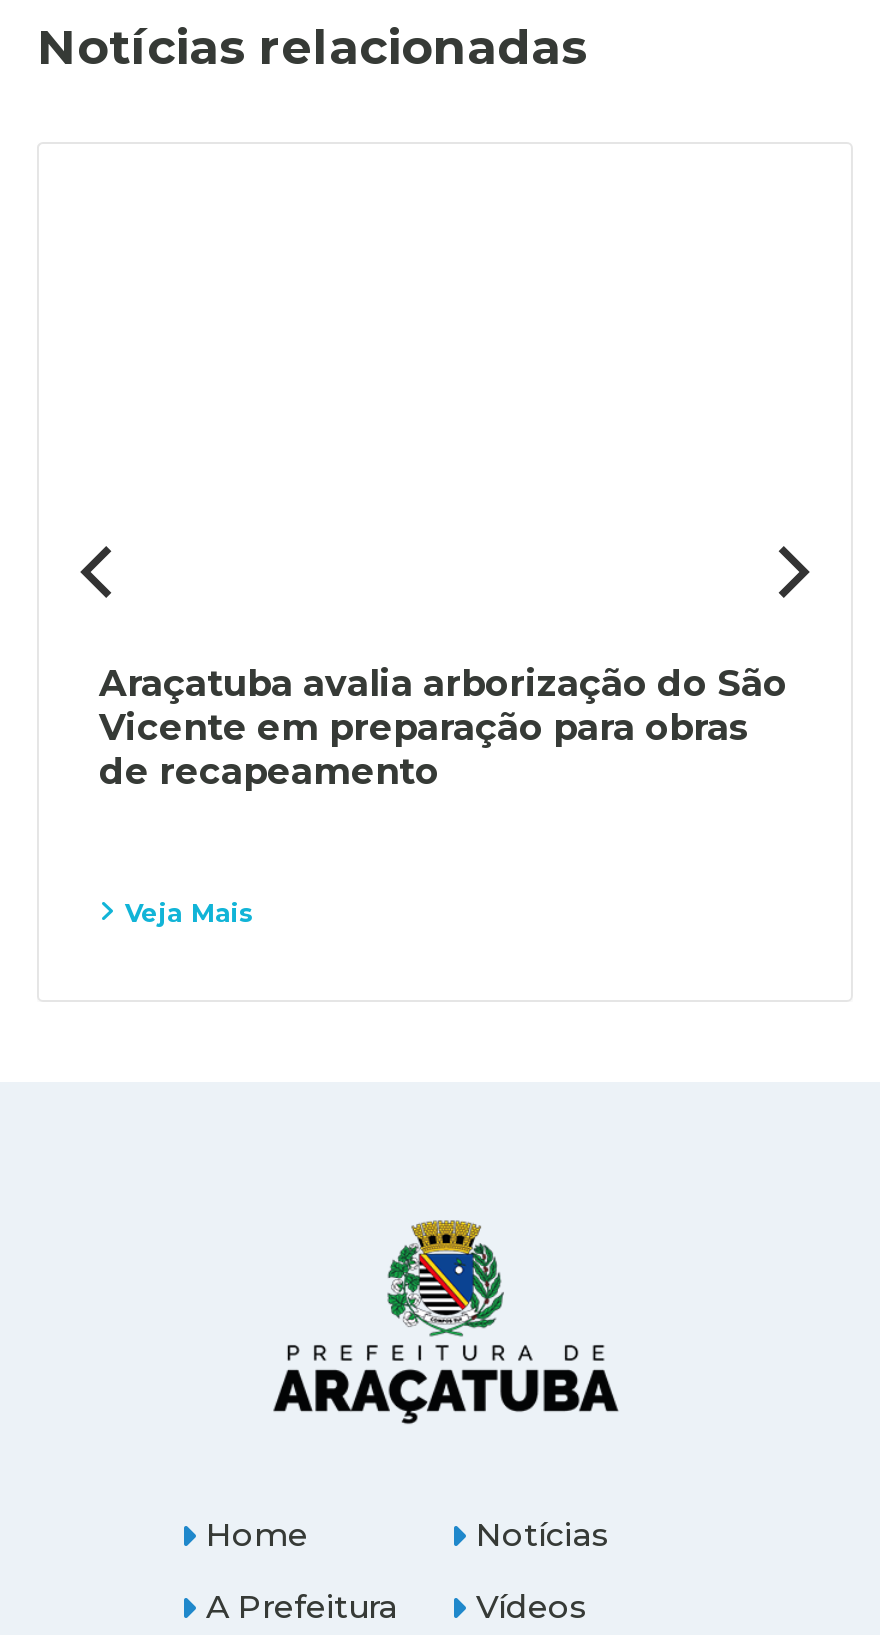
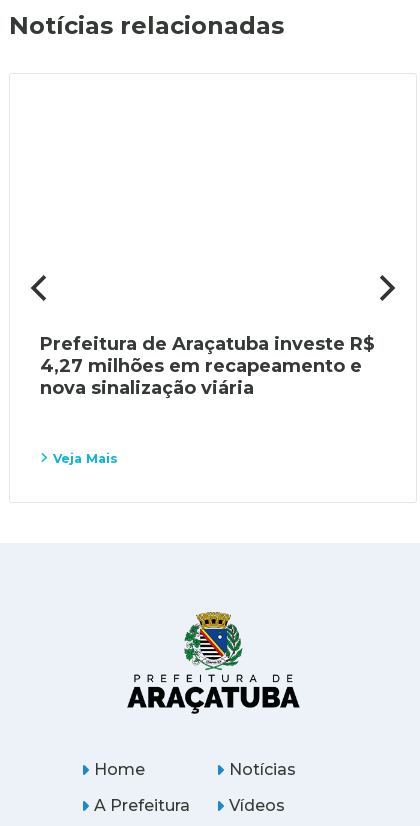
[99,661,787,793] Araçatuba avalia arborização do São | Vicente em preparação para obras | de recapeamento -> [40,333,375,399] Prefeitura de Araçatuba investe R$ | 4,27 milhões em recapeamento e | nova sinalização viária

